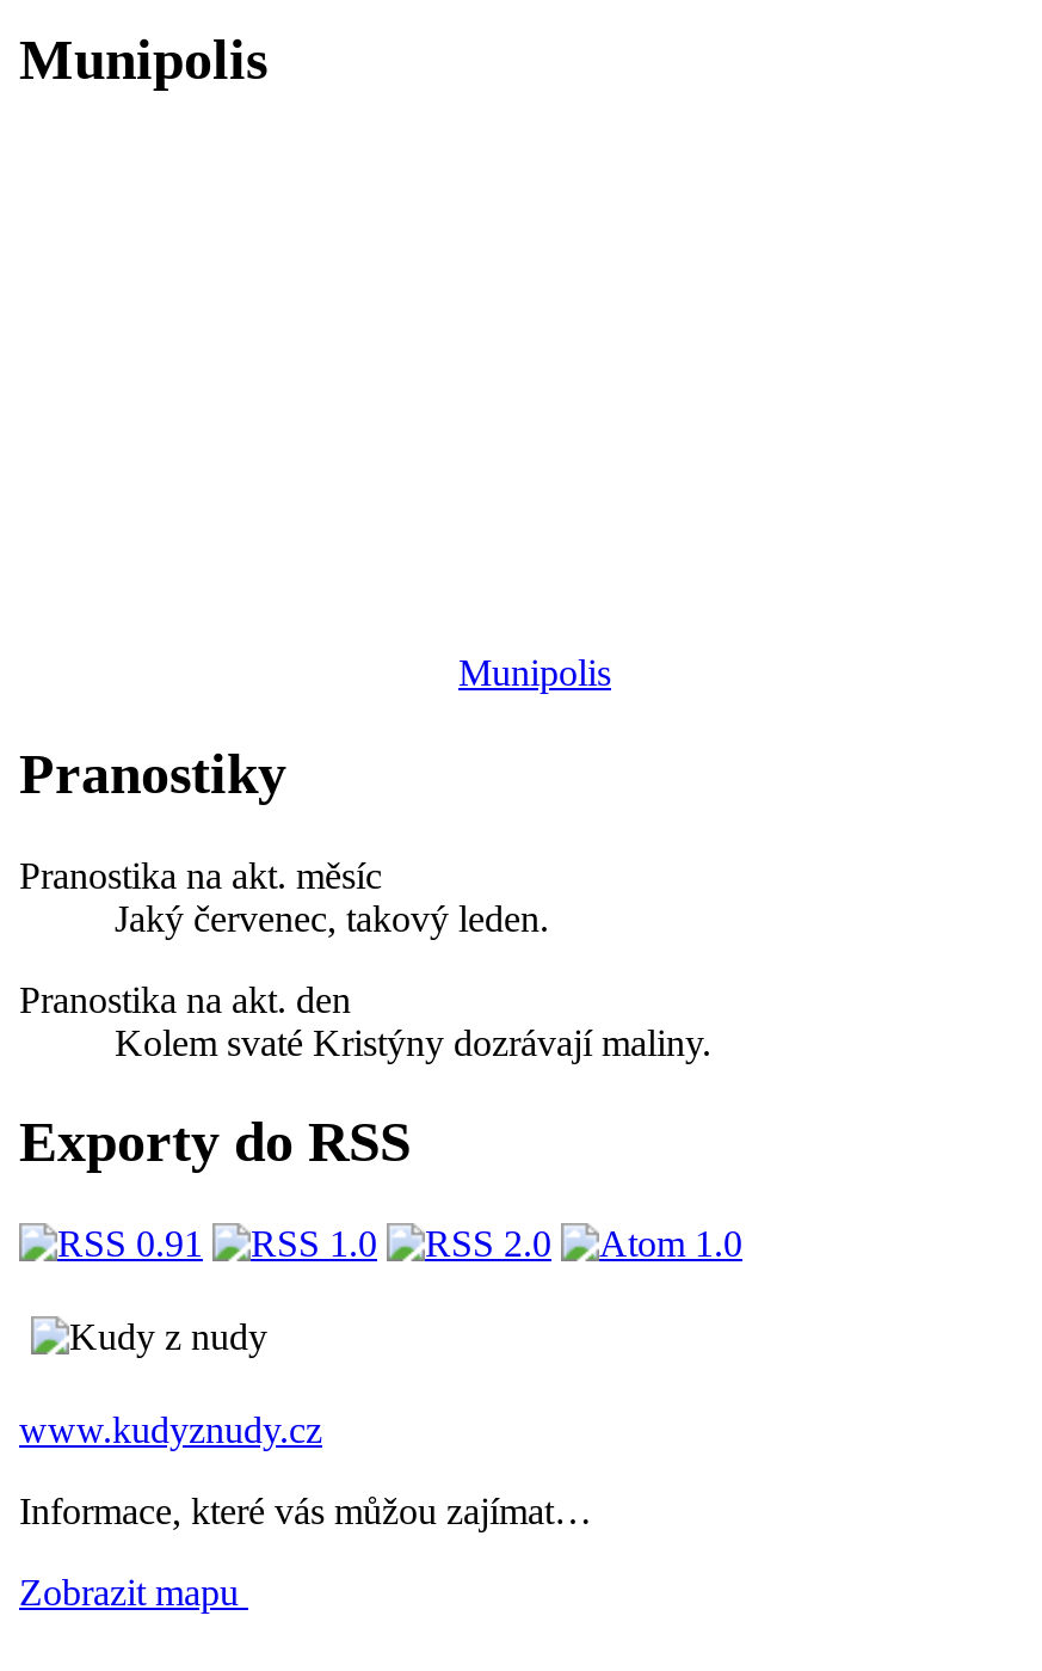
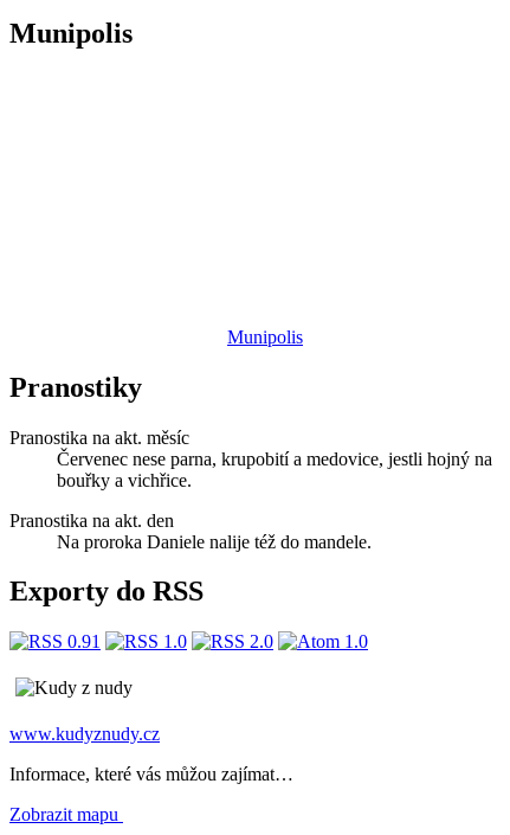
[115,897,549,938] Jaký červenec, takový leden. -> [57,448,492,490] Červenec nese parna, krupobití a medovice, jestli hojný na | bouřky a vichřice.
[115,1021,711,1062] Kolem svaté Kristýny dozrávají maliny. -> [57,531,372,551] Na proroka Daniele nalije též do mandele.

